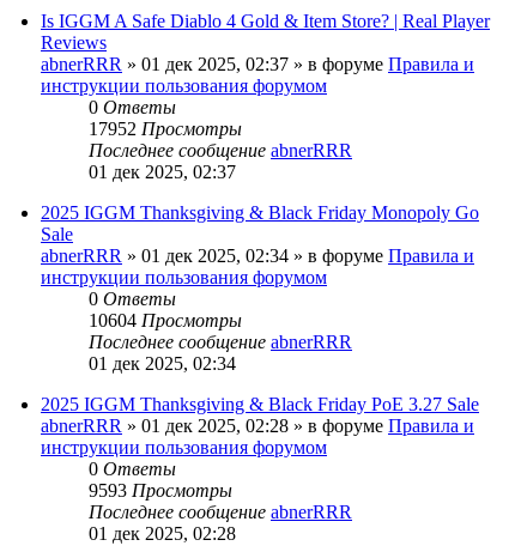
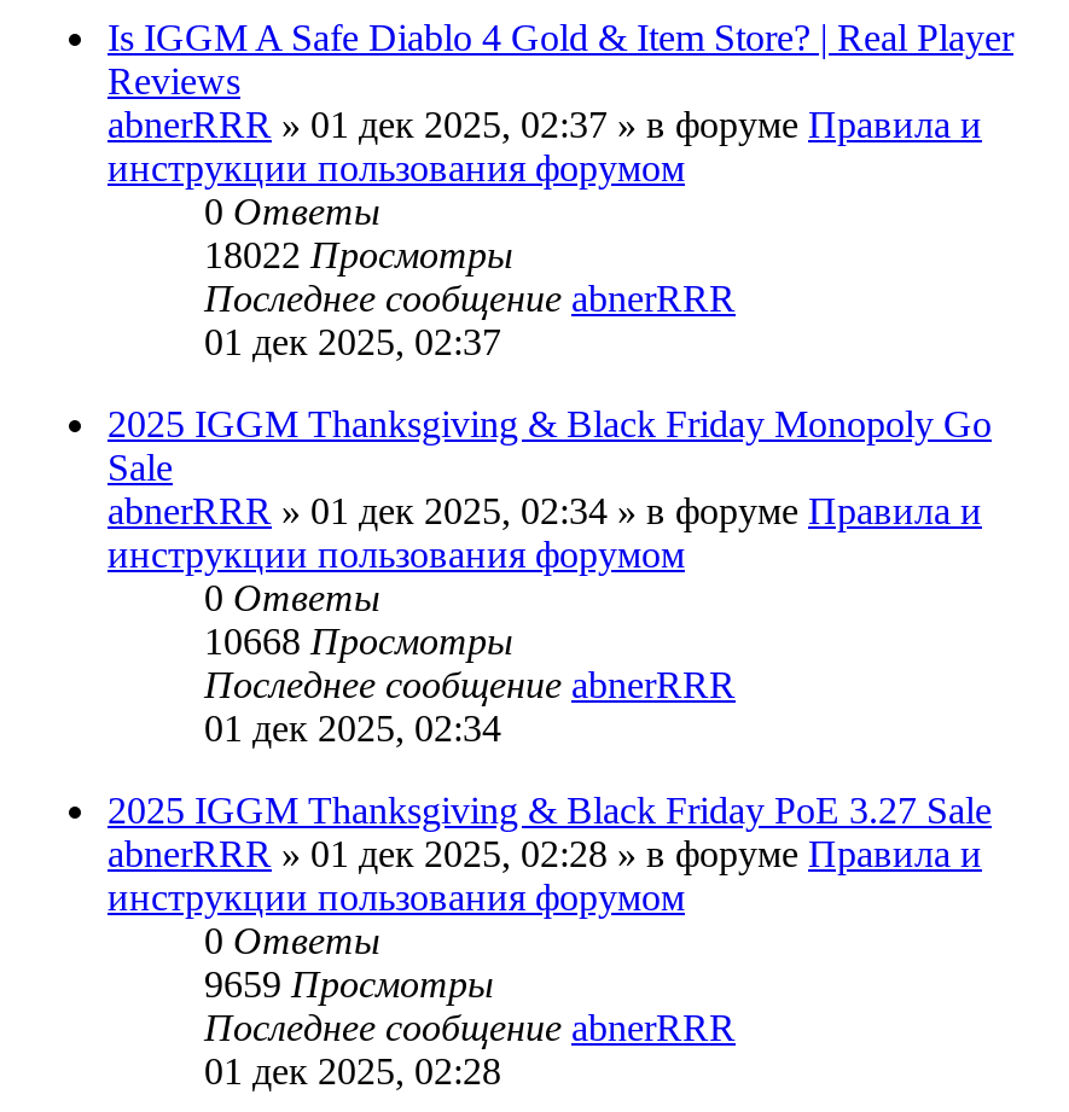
[89,119,242,139] 17952 Просмотры -> [204,235,513,276] 18022 Просмотры
[89,310,242,331] 10604 Просмотры -> [204,621,513,662] 10668 Просмотры
[89,481,232,501] 9593 Просмотры -> [204,964,494,1005] 9659 Просмотры

